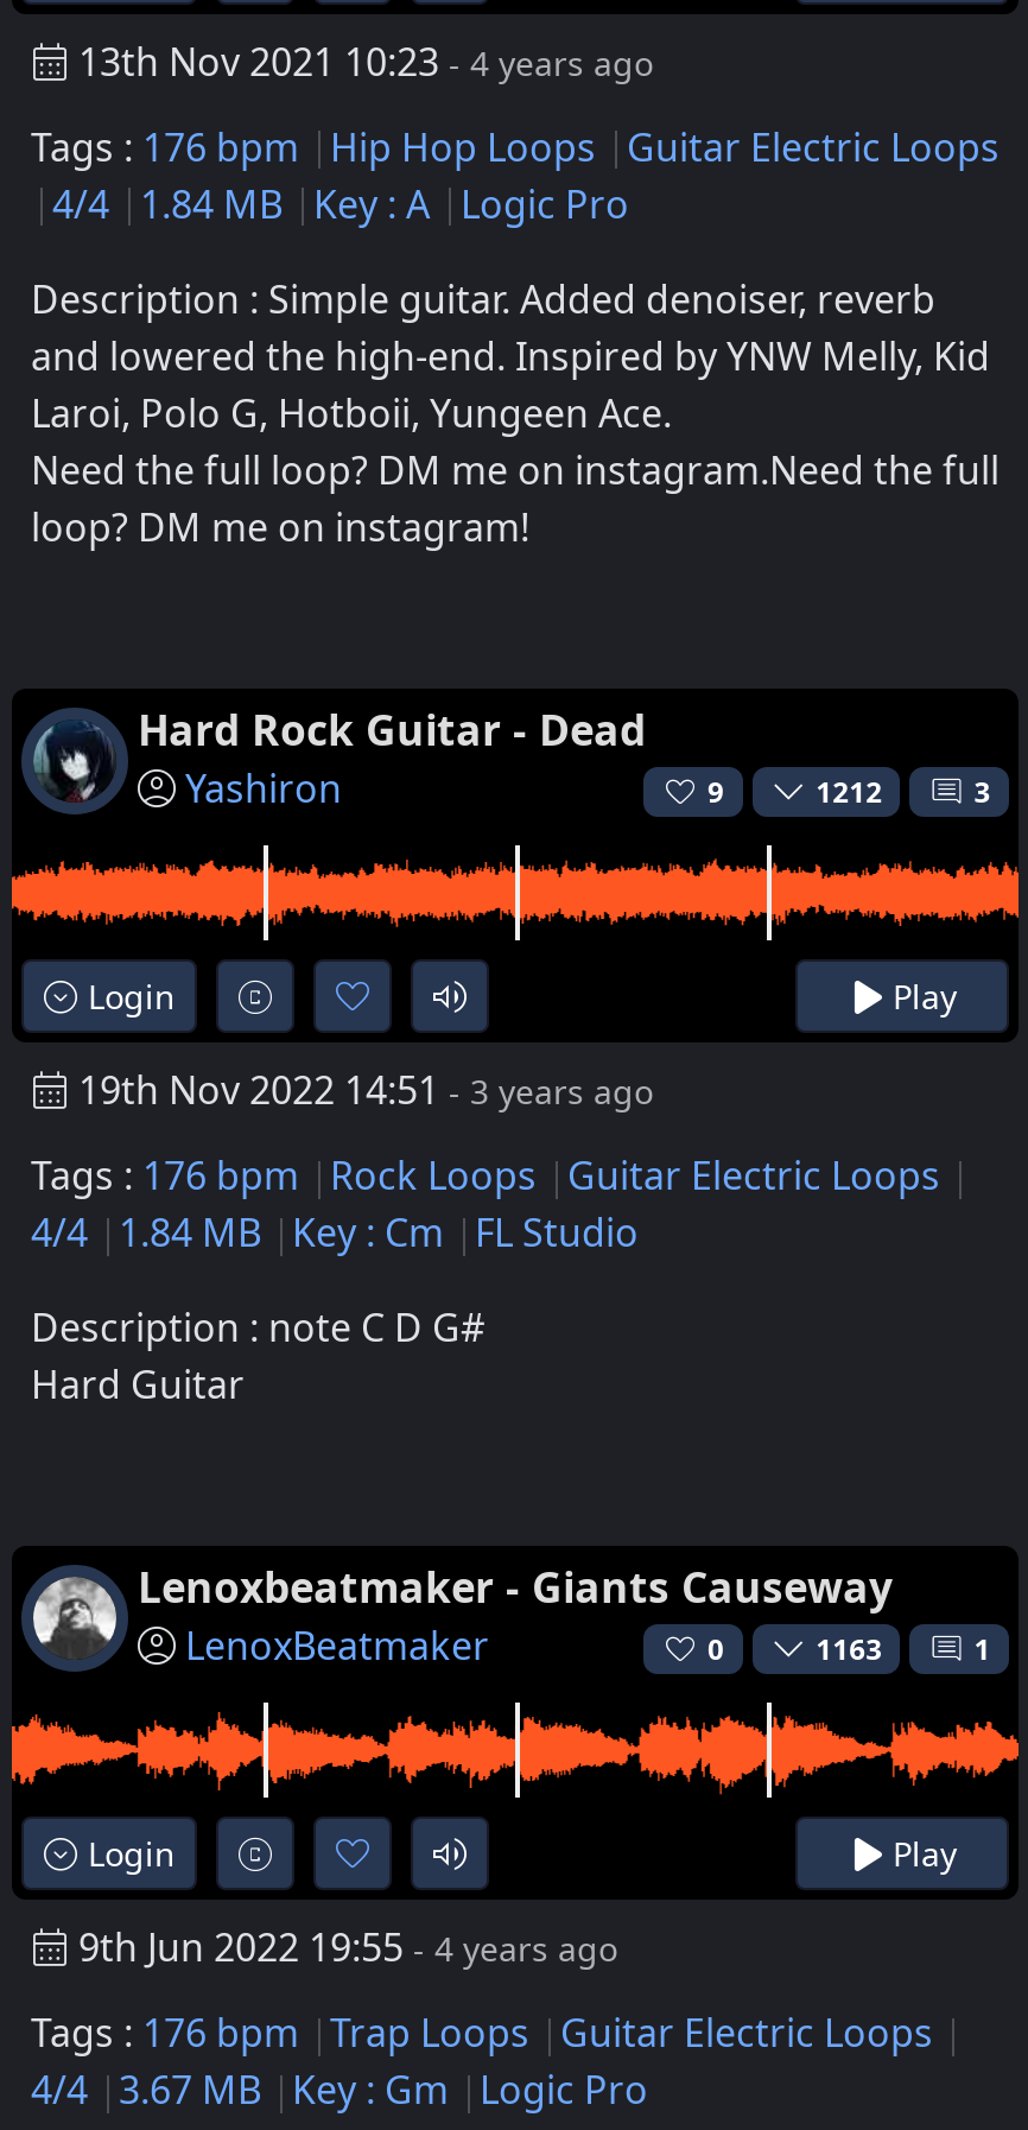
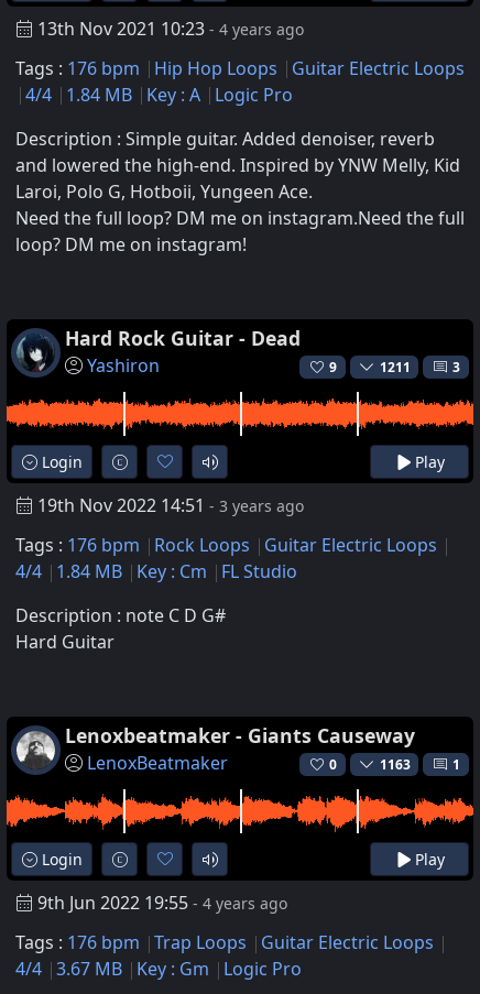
[816,771,882,811] 1212 -> [379,357,410,376] 1211

